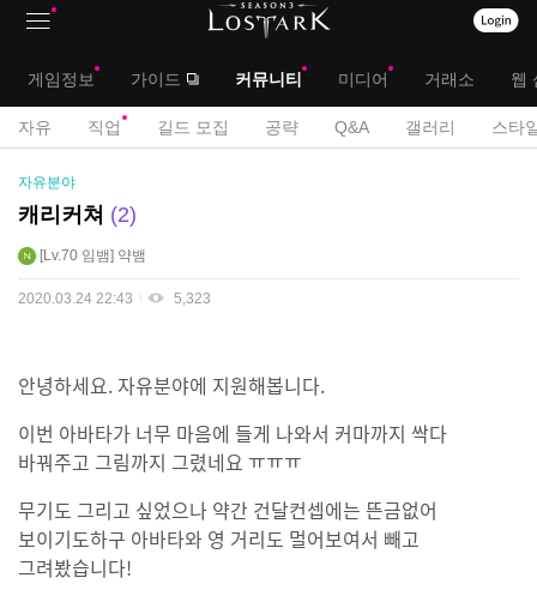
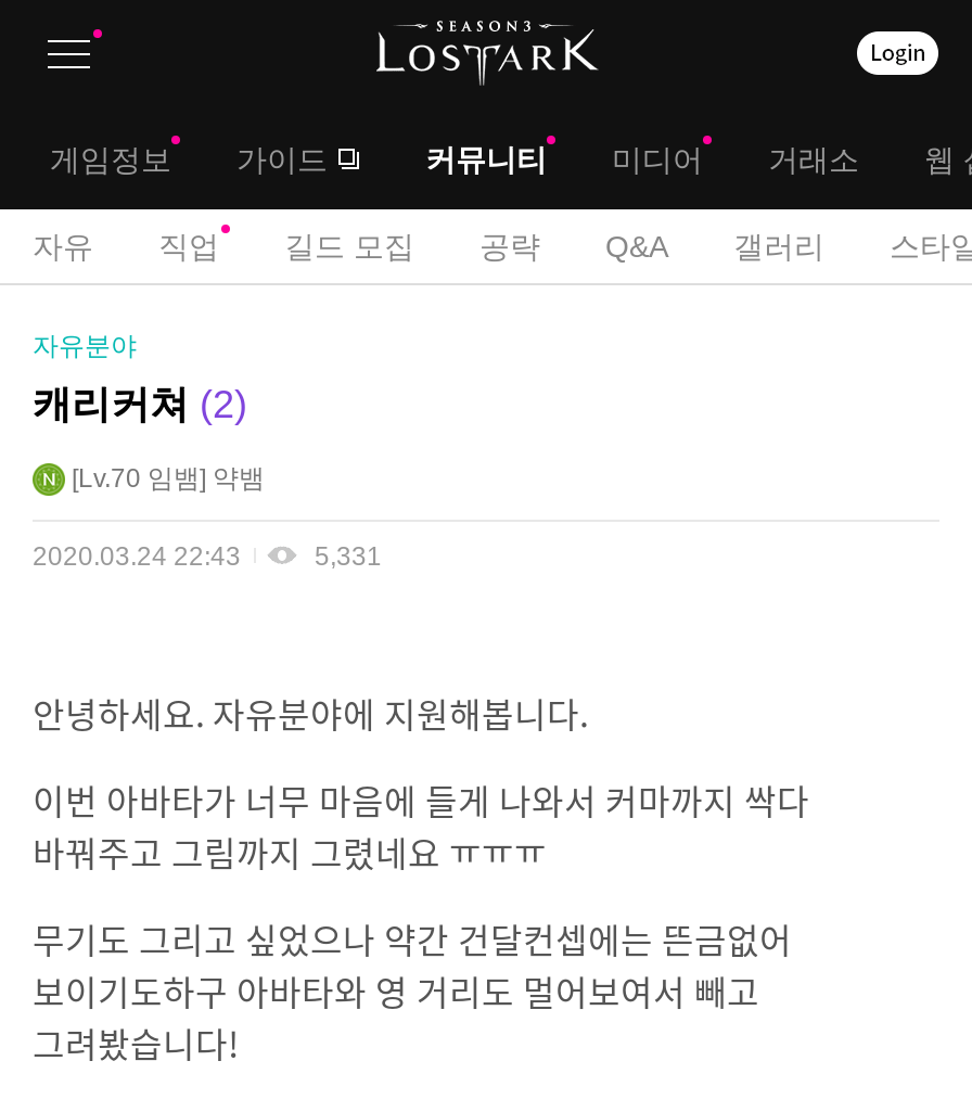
[170,290,211,307] 5,323 -> [308,541,382,572] 5,331

